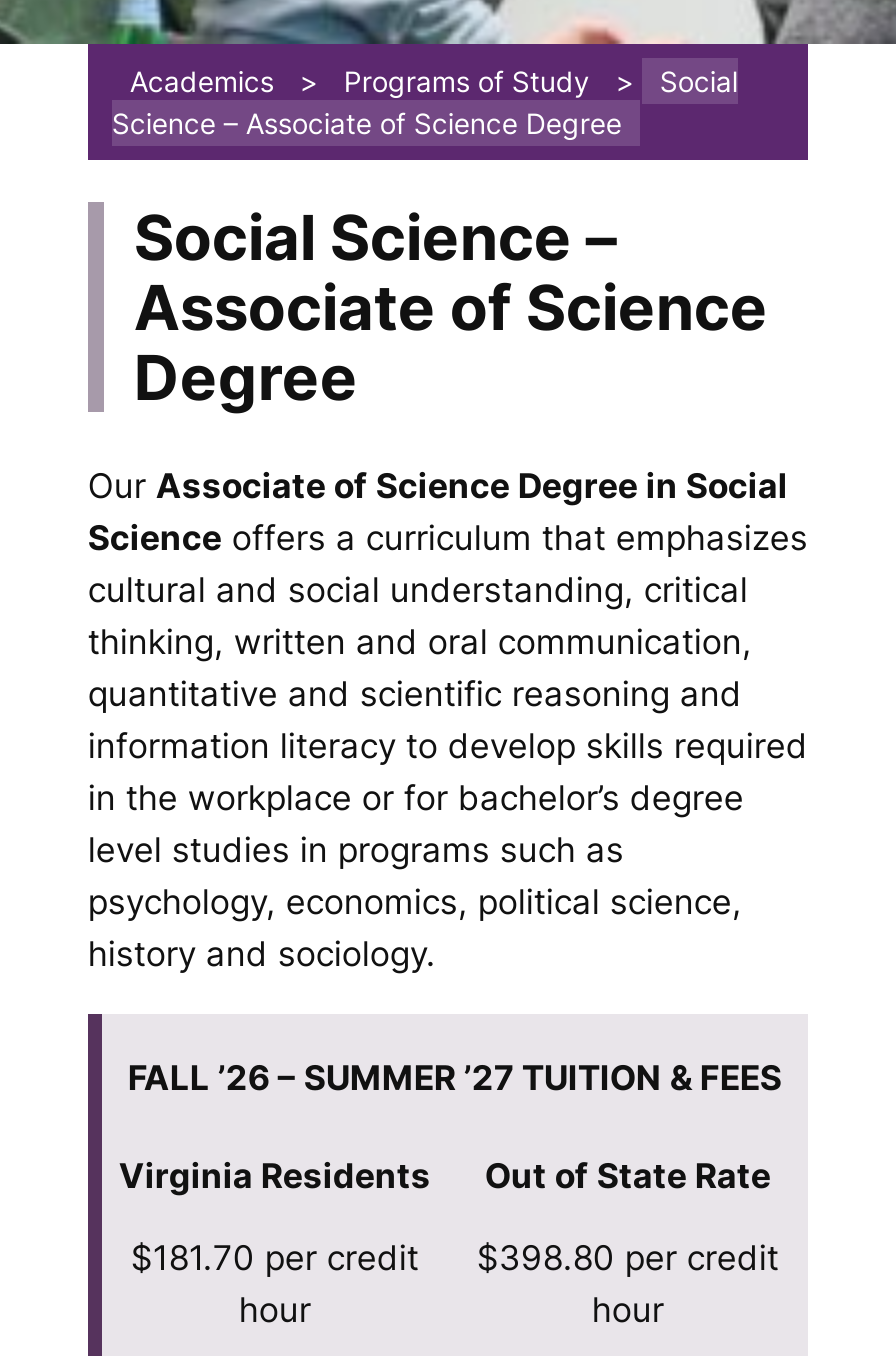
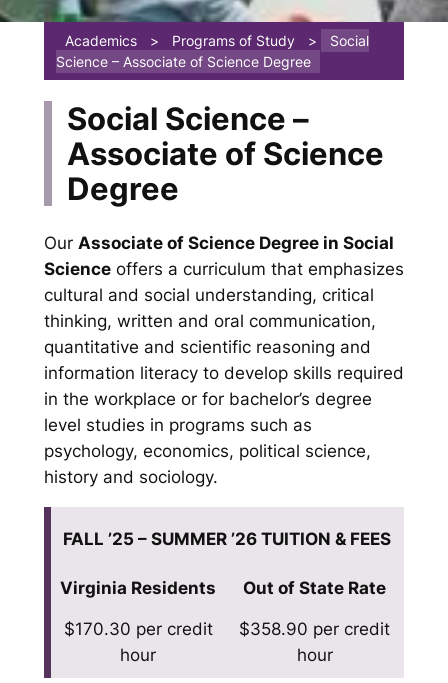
[128,1058,782,1098] FALL ’26 – SUMMER ’27 TUITION & FEES -> [63,529,391,549] FALL ’25 – SUMMER ’26 TUITION & FEES
[131,1238,419,1278] $181.70 per credit -> [64,619,213,639] $170.30 per credit
[477,1238,779,1278] $398.80 per credit -> [239,619,390,639] $358.90 per credit

